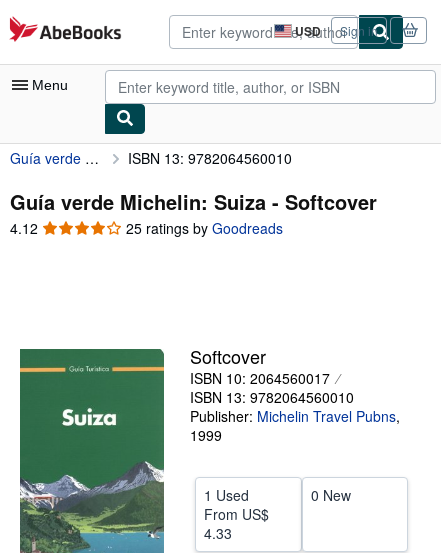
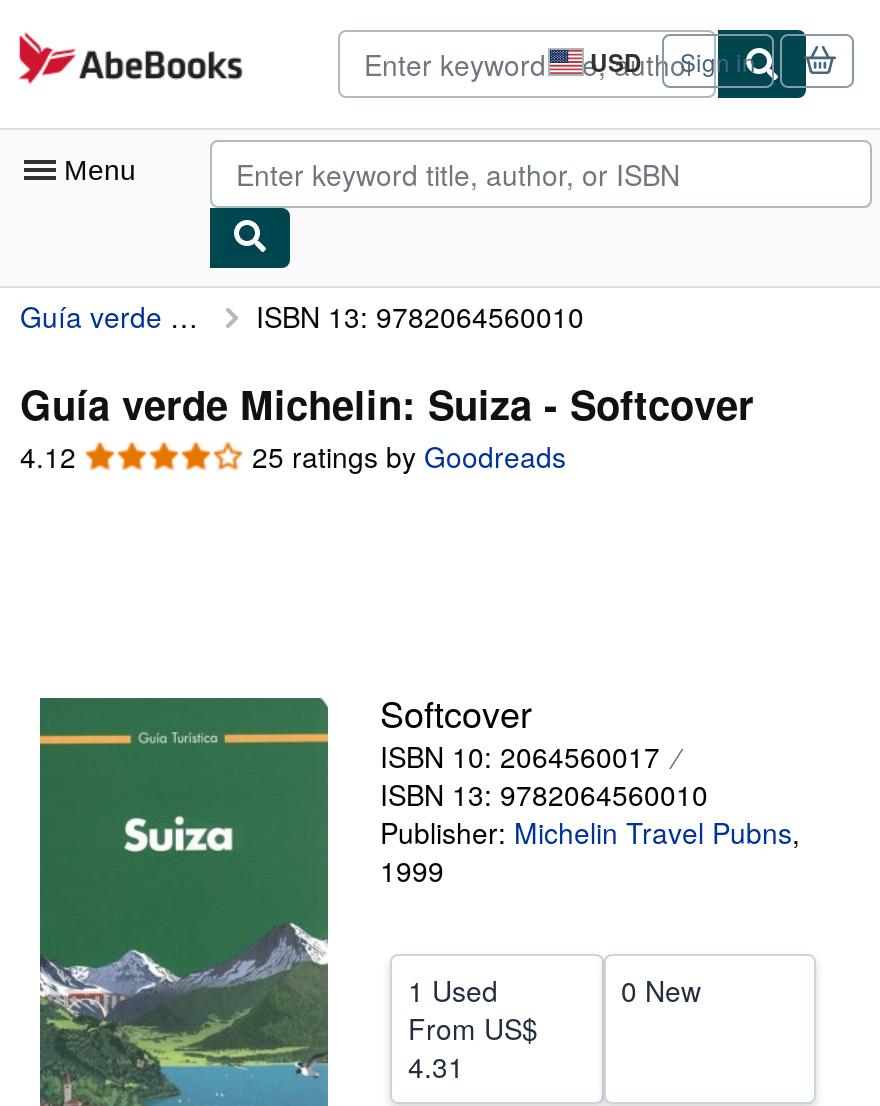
[204,523,232,543] 4.33 -> [408,1046,464,1086] 4.31

